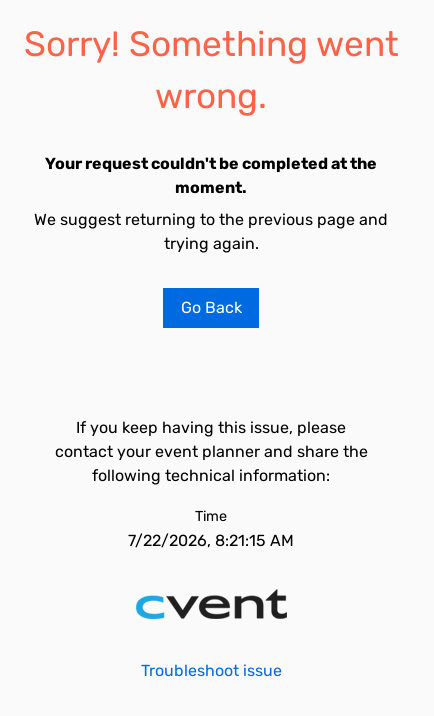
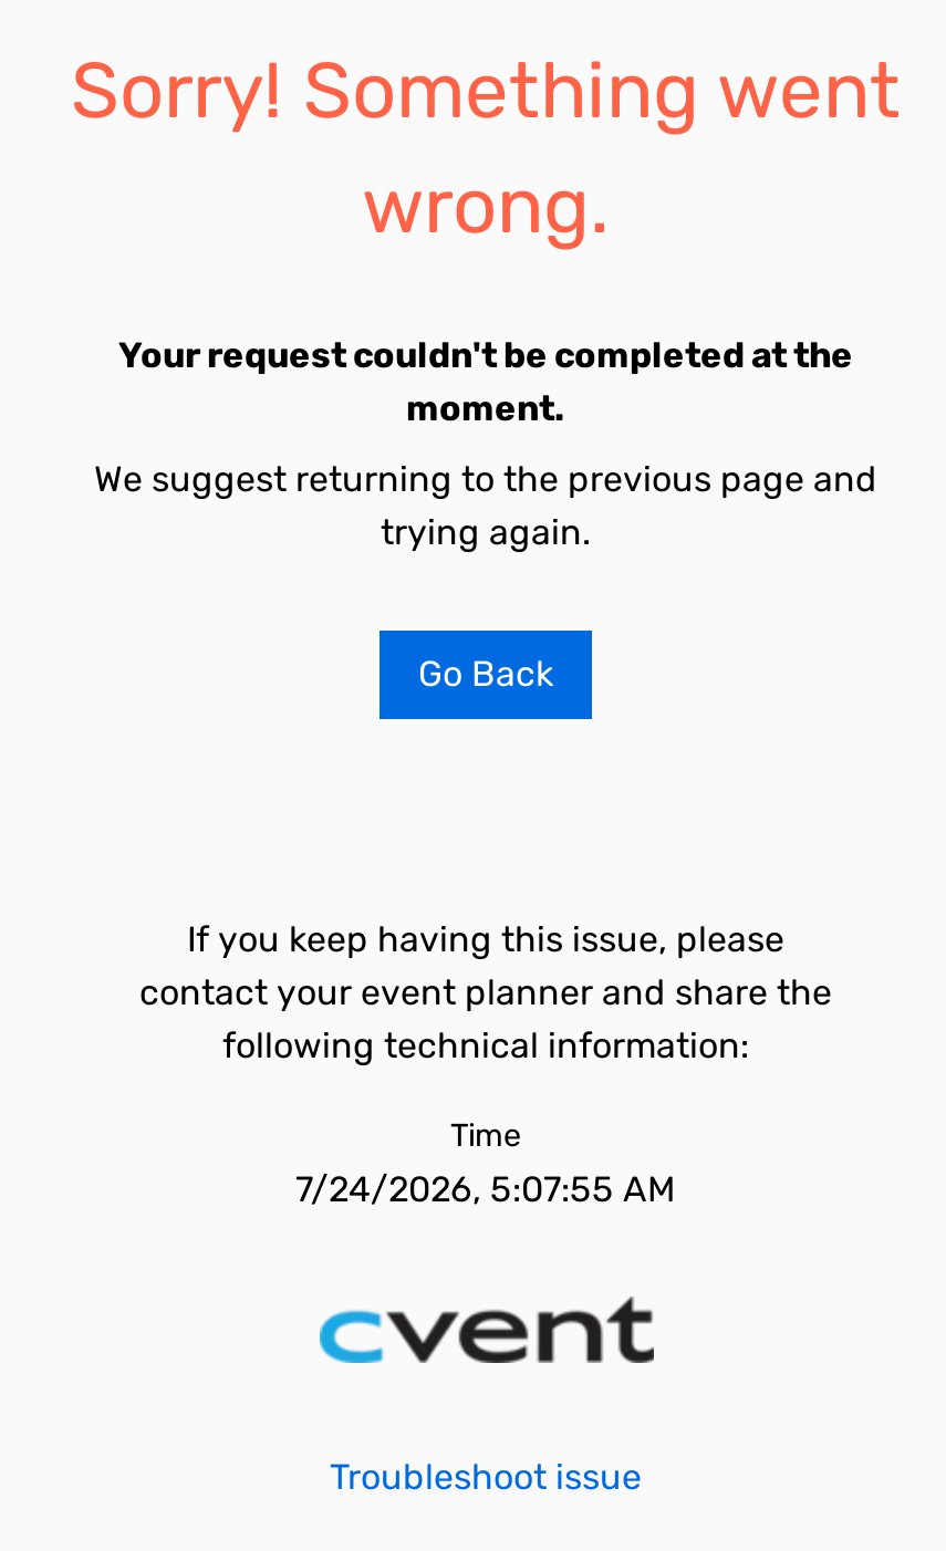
[128,531,294,550] 7/22/2026, 8:21:15 AM -> [295,1168,676,1210] 7/24/2026, 5:07:55 AM

